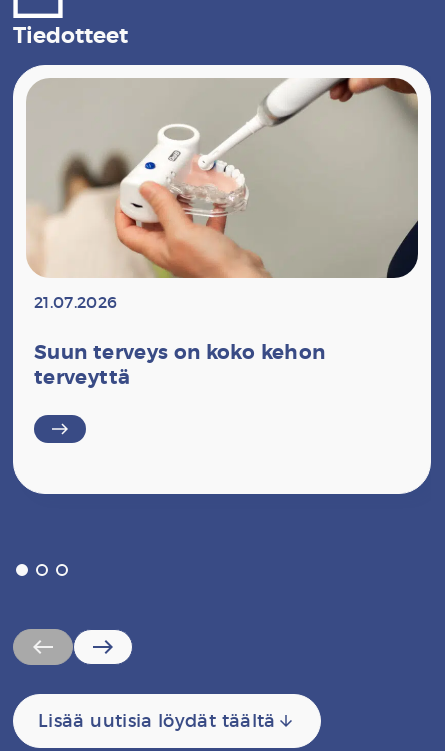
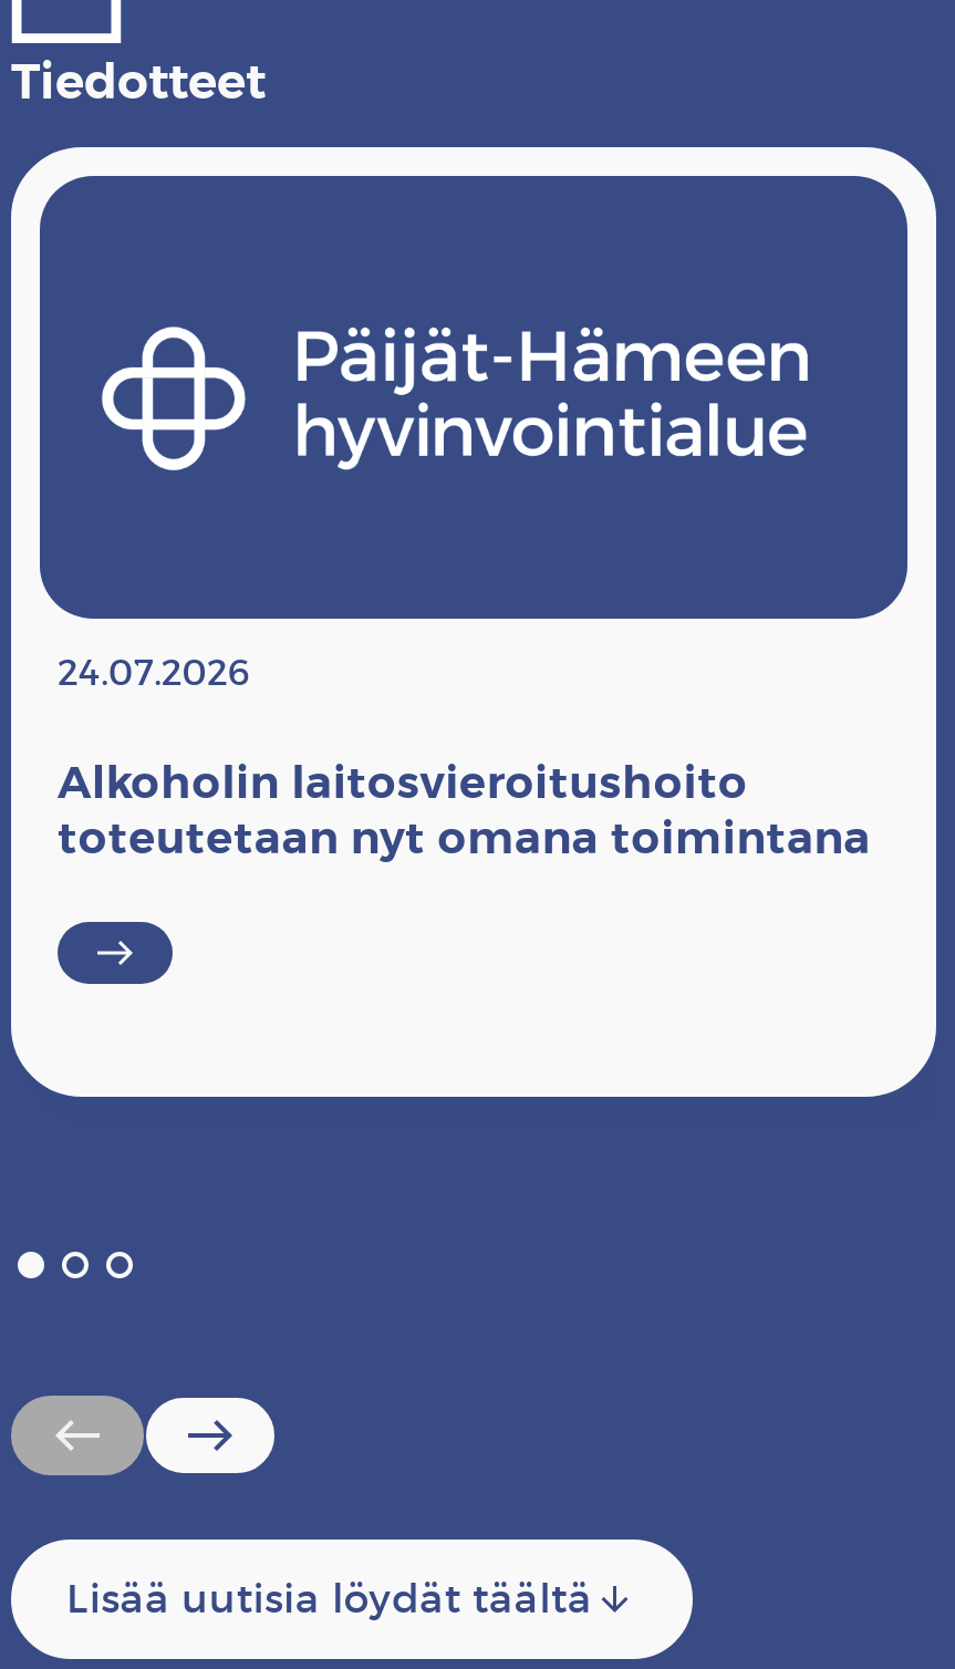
[26,77,419,312] [image] | 21.07.2026 -> [38,174,910,694] [image] | 24.07.2026
[34,340,325,390] Suun terveys on koko kehon | terveyttä -> [58,756,871,867] Alkoholin laitosvieroitushoito | toteutetaan nyt omana toimintana

